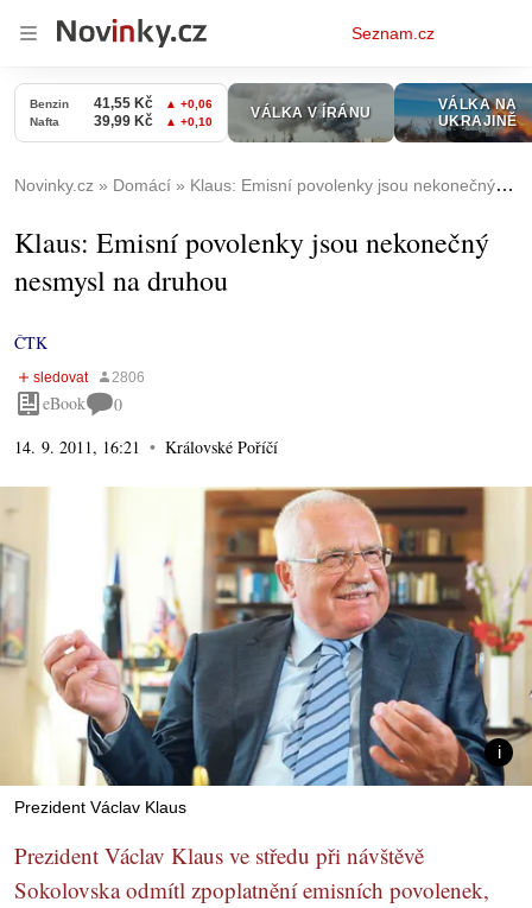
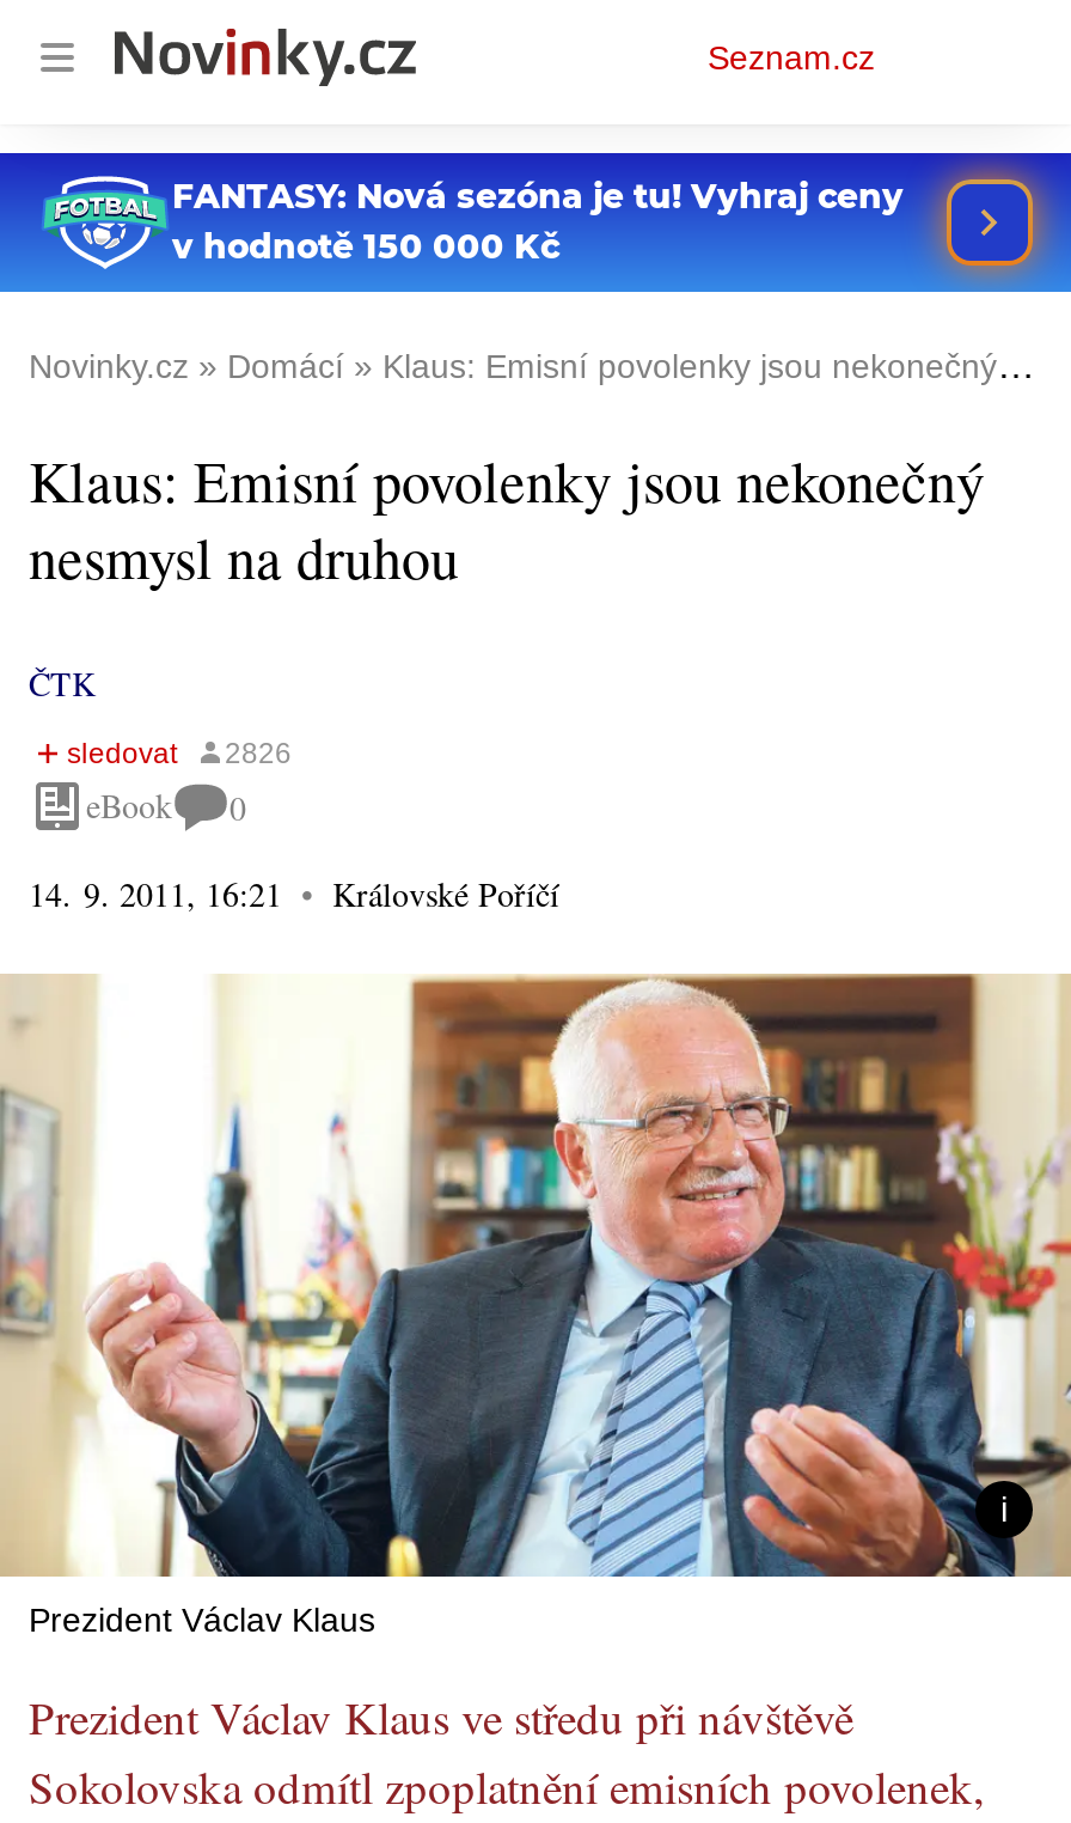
[4,81,528,148] [image] -> [7,151,1064,294] [image]

